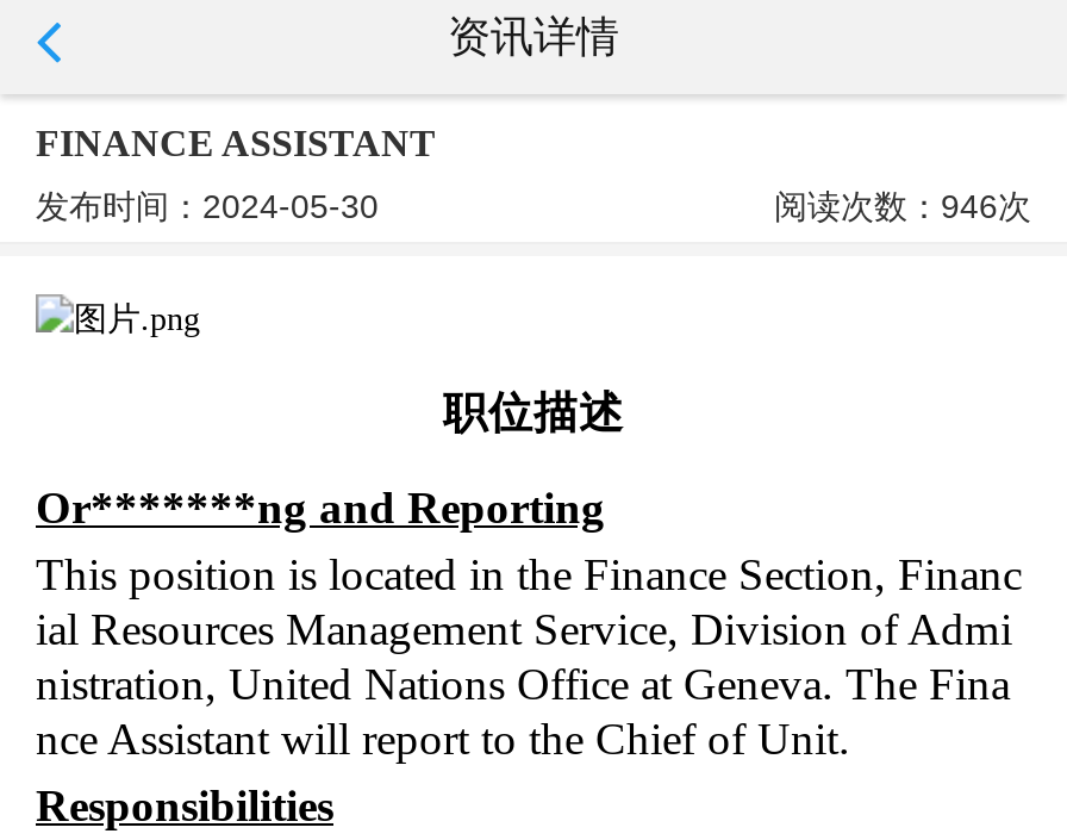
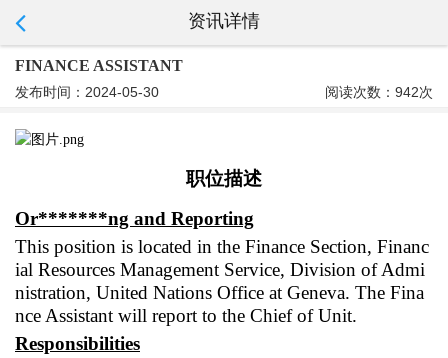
[774,187,1031,225] 阅读次数：946次 -> [325,84,433,100] 阅读次数：942次

